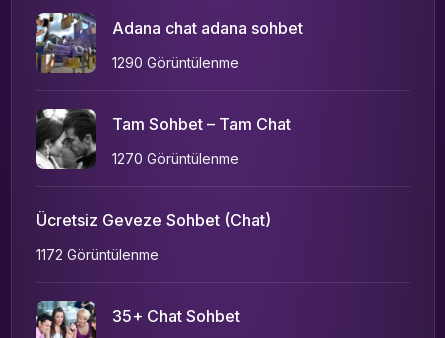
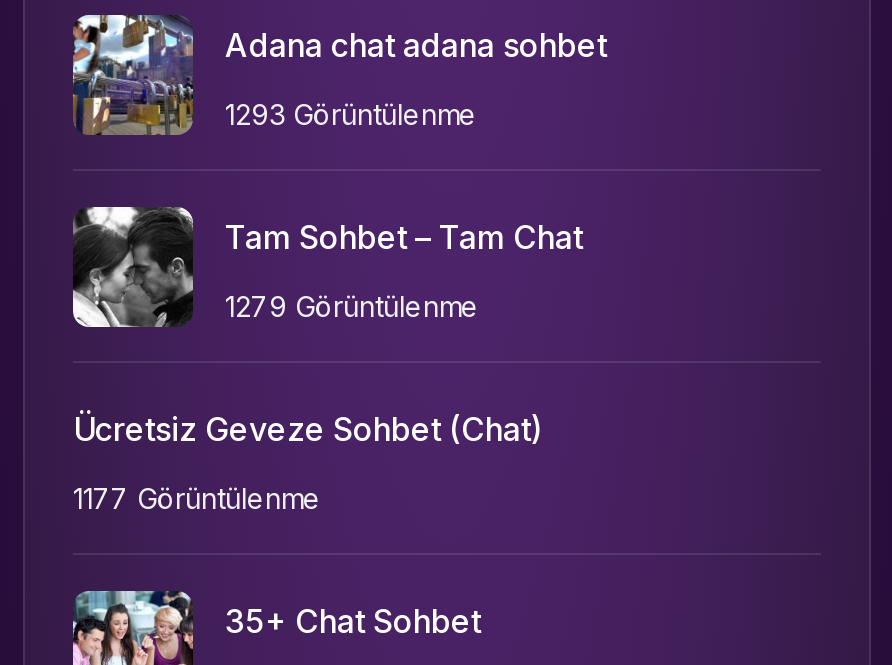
[112,54,239,71] 1290 Görüntülenme -> [225,97,477,131] 1293 Görüntülenme
[112,150,239,167] 1270 Görüntülenme -> [225,289,479,323] 1279 Görüntülenme
[36,246,159,263] 1172 Görüntülenme -> [73,481,321,515] 1177 Görüntülenme

